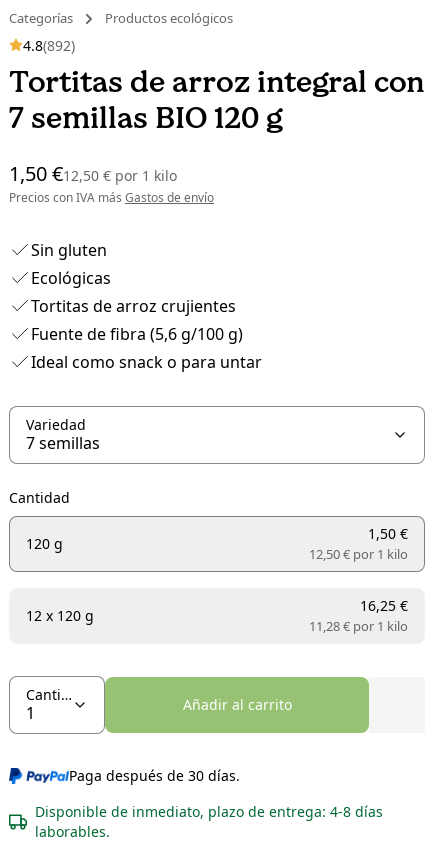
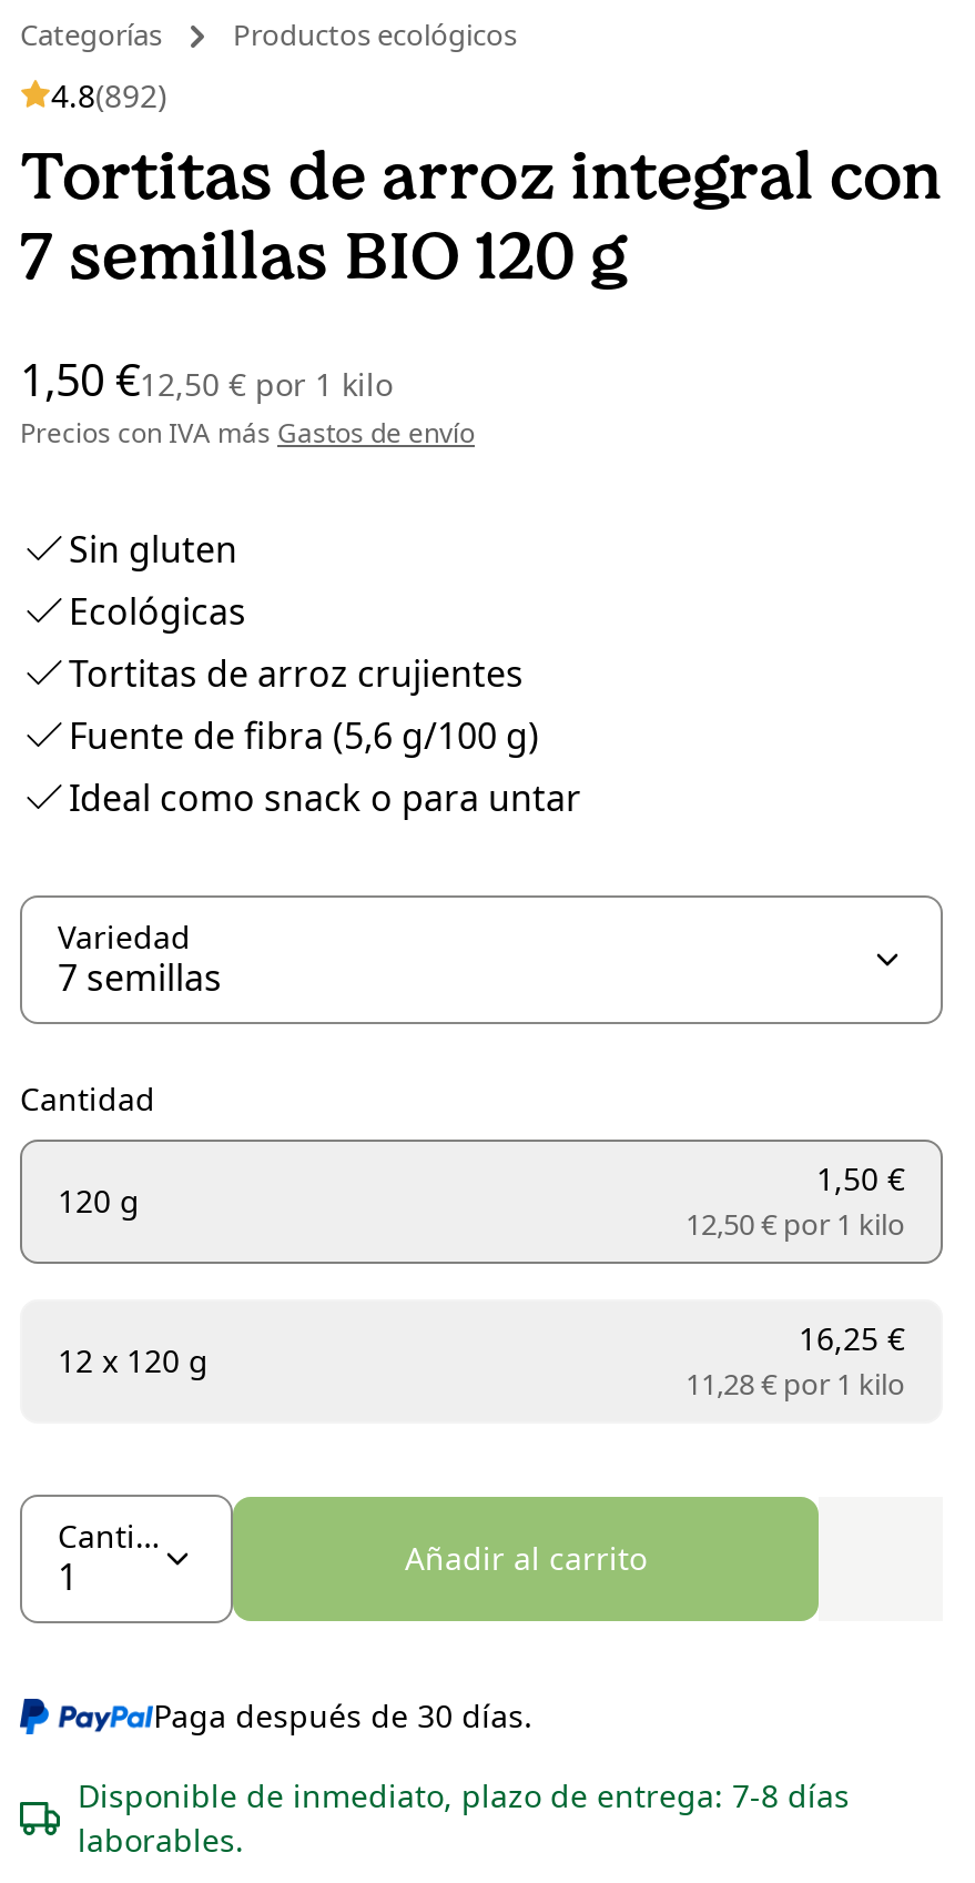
[35,802,383,821] Disponible de inmediato, plazo de entrega: 4-8 días -> [78,1774,850,1816] Disponible de inmediato, plazo de entrega: 7-8 días

